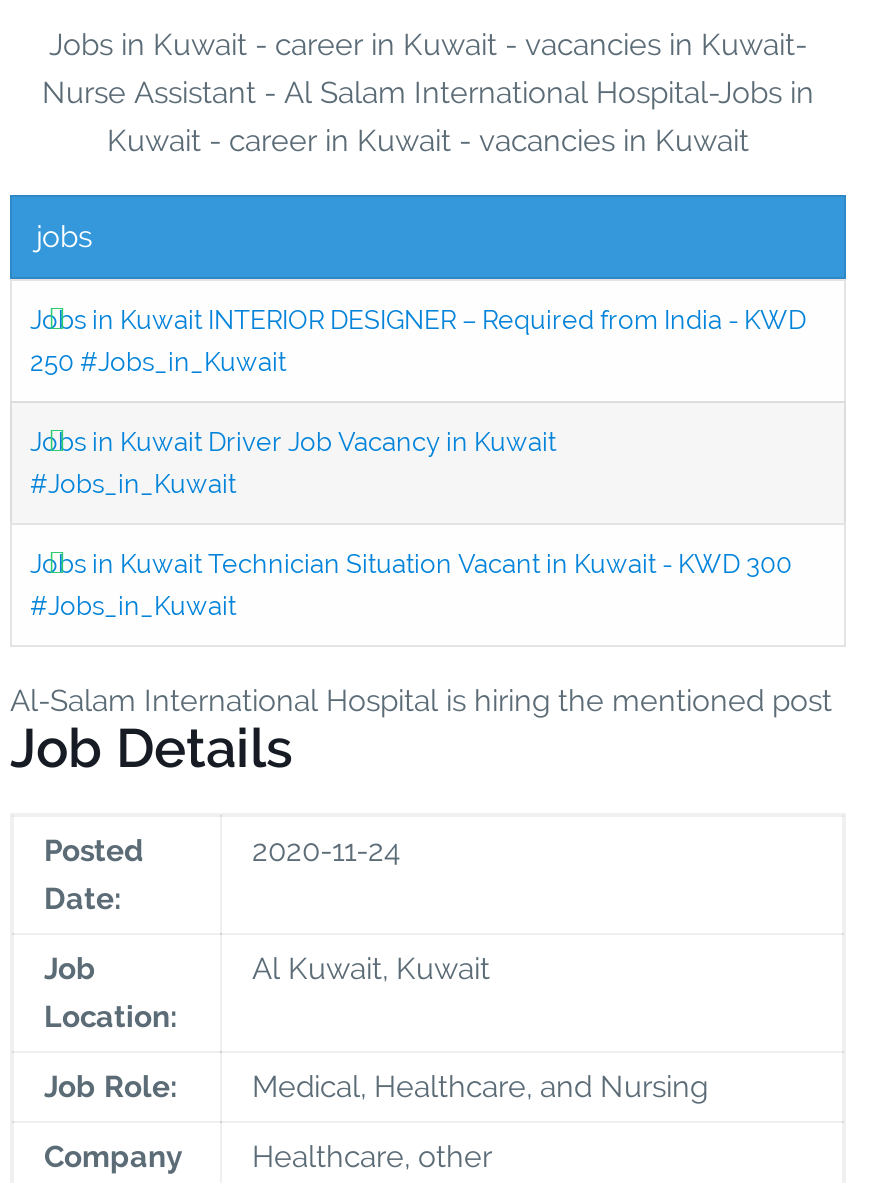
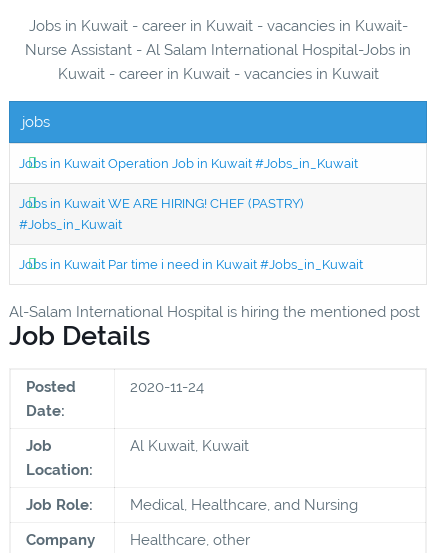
[30,304,806,376] Jobs in Kuwait INTERIOR DESIGNER – Required from India - KWD | 250 #Jobs_in_Kuwait -> [19,156,358,171] Jobs in Kuwait Operation Job in Kuwait #Jobs_in_Kuwait
[30,426,556,456] Jobs in Kuwait Driver Job Vacancy in Kuwait -> [19,196,303,211] Jobs in Kuwait WE ARE HIRING! CHEF (PASTRY)
[30,548,792,620] Jobs in Kuwait Technician Situation Vacant in Kuwait - KWD 300 | #Jobs_in_Kuwait -> [19,257,363,272] Jobs in Kuwait Par time i need in Kuwait #Jobs_in_Kuwait

